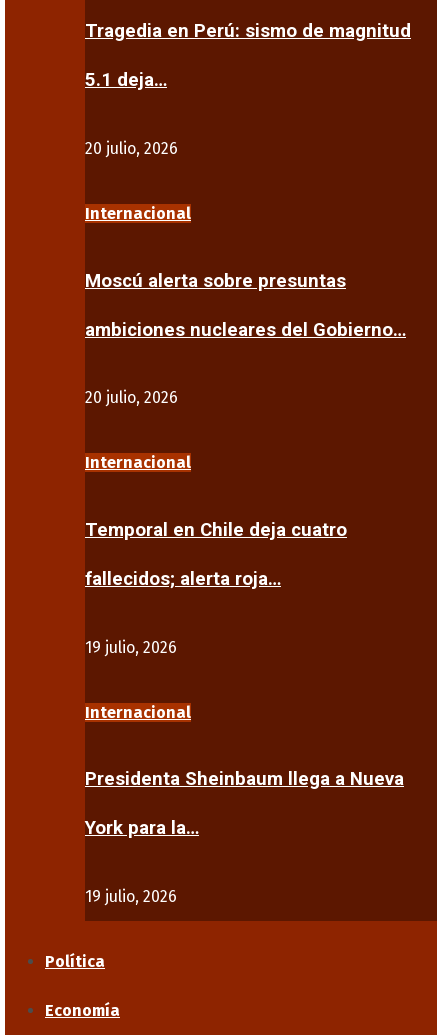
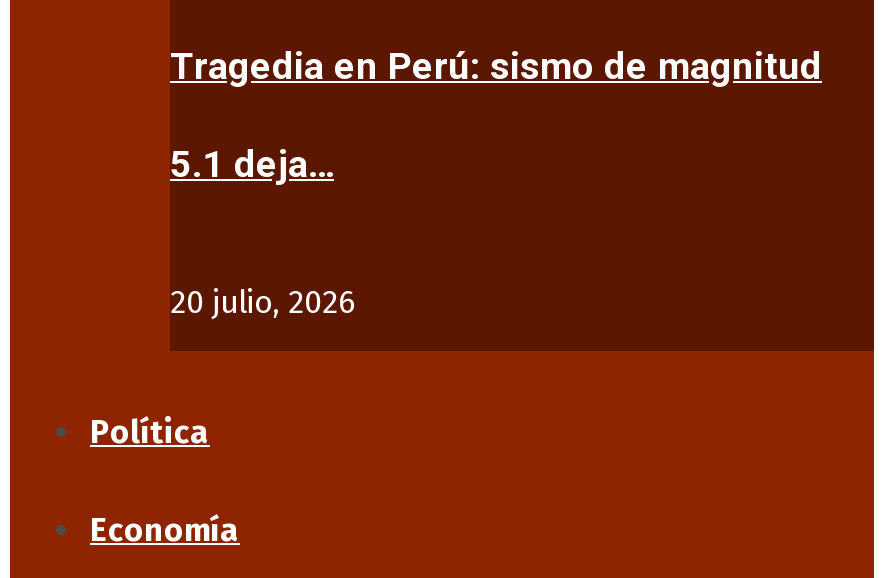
[85,204,406,906] Internacional | Moscú alerta sobre presuntas | ambiciones nucleares del Gobierno… | 20 julio, 2026 | Internacional | Temporal en Chile deja cuatro | fallecidos; alerta roja… | 19 julio, 2026 | Internacional | Presidenta Sheinbaum llega a Nueva | York para la… | 19 julio, 2026 -> none

